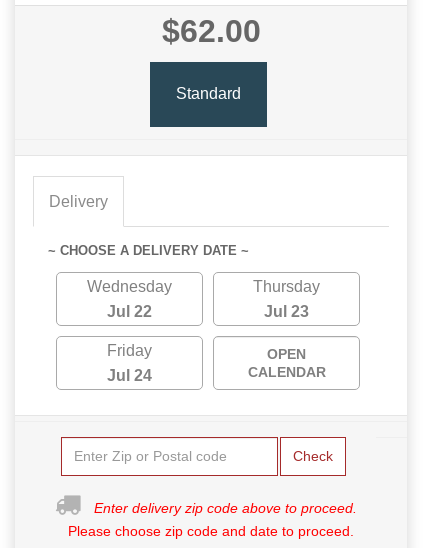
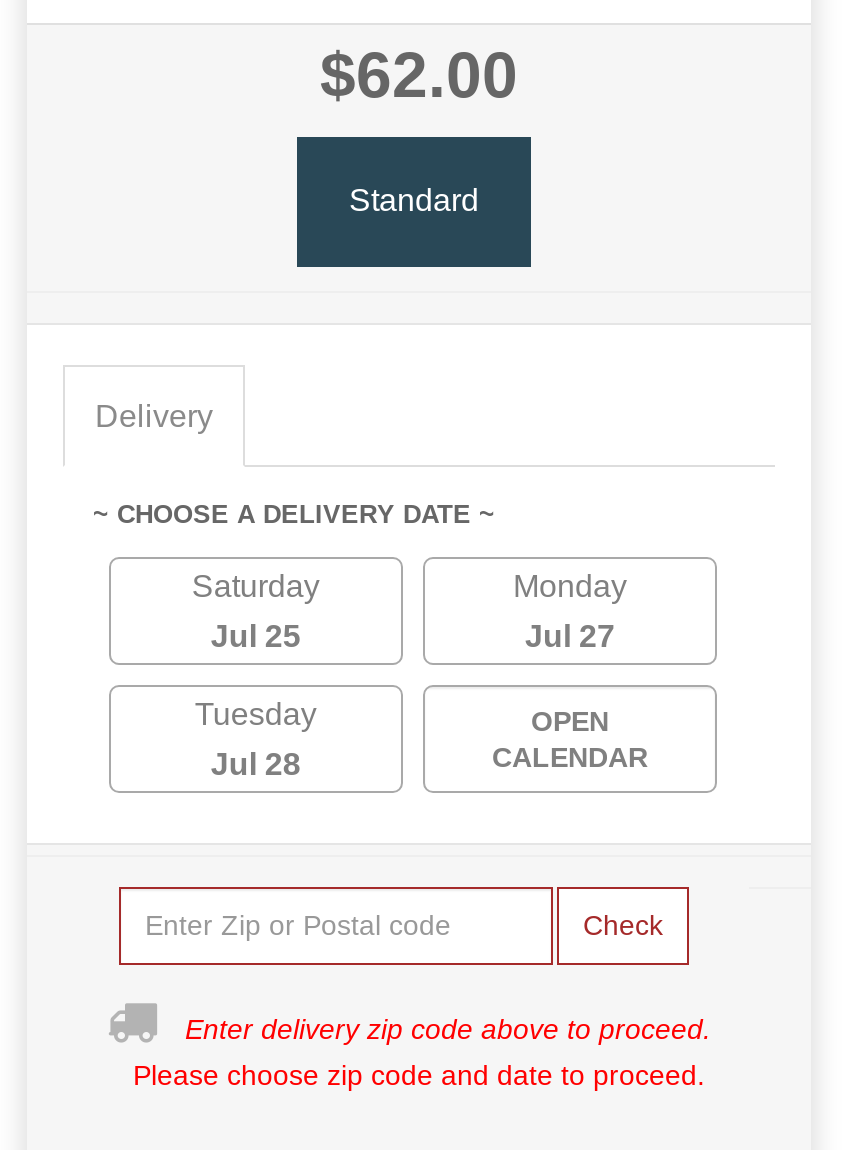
[87,277,172,294] Wednesday -> [192,568,320,602] Saturday
[253,277,320,294] Thursday -> [513,568,627,602] Monday
[107,302,152,319] Jul 22 -> [211,618,301,652] Jul 25
[264,302,309,319] Jul 23 -> [525,618,615,652] Jul 27
[107,341,152,358] Friday -> [195,696,317,730] Tuesday
[107,366,152,383] Jul 24 -> [211,746,301,780] Jul 28

